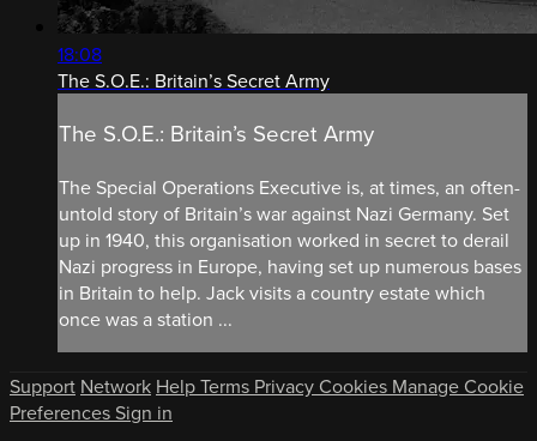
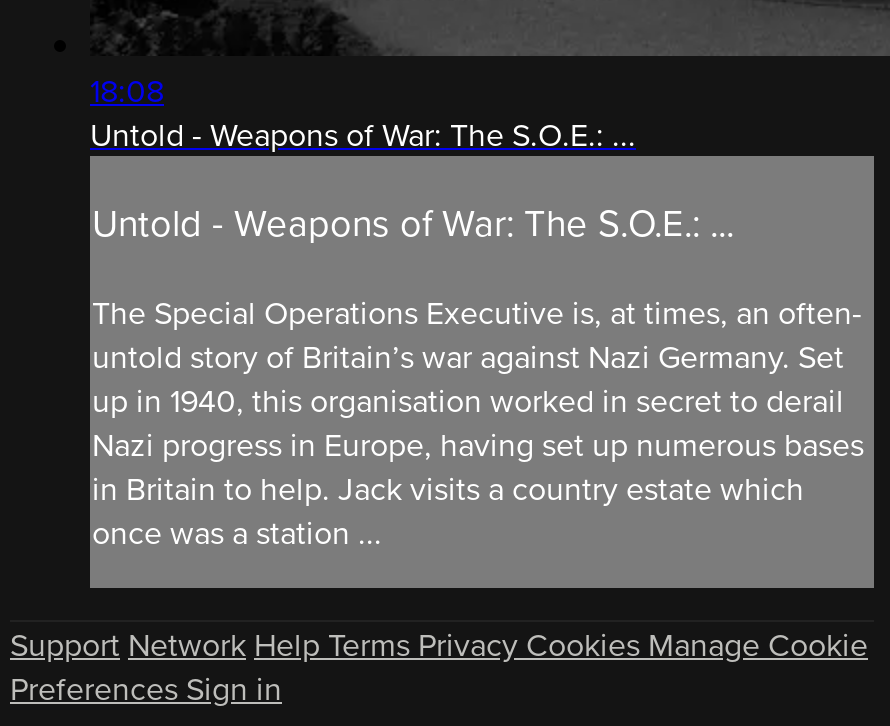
[58,67,330,93] The S.O.E.: Britain’s Secret Army -> [90,111,636,155] Untold - Weapons of War: The S.O.E.: ...
[59,118,374,149] The S.O.E.: Britain’s Secret Army -> [92,197,734,249] Untold - Weapons of War: The S.O.E.: ...

